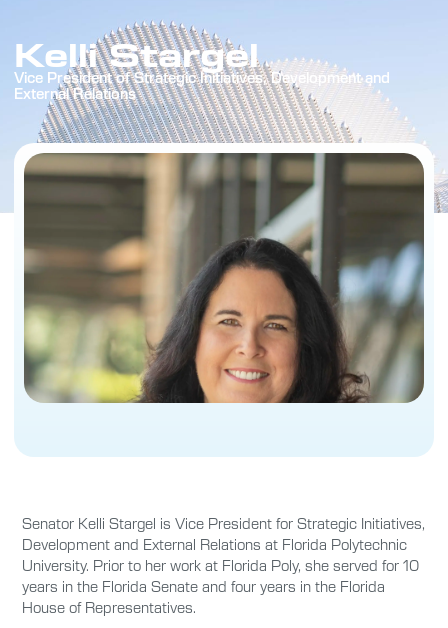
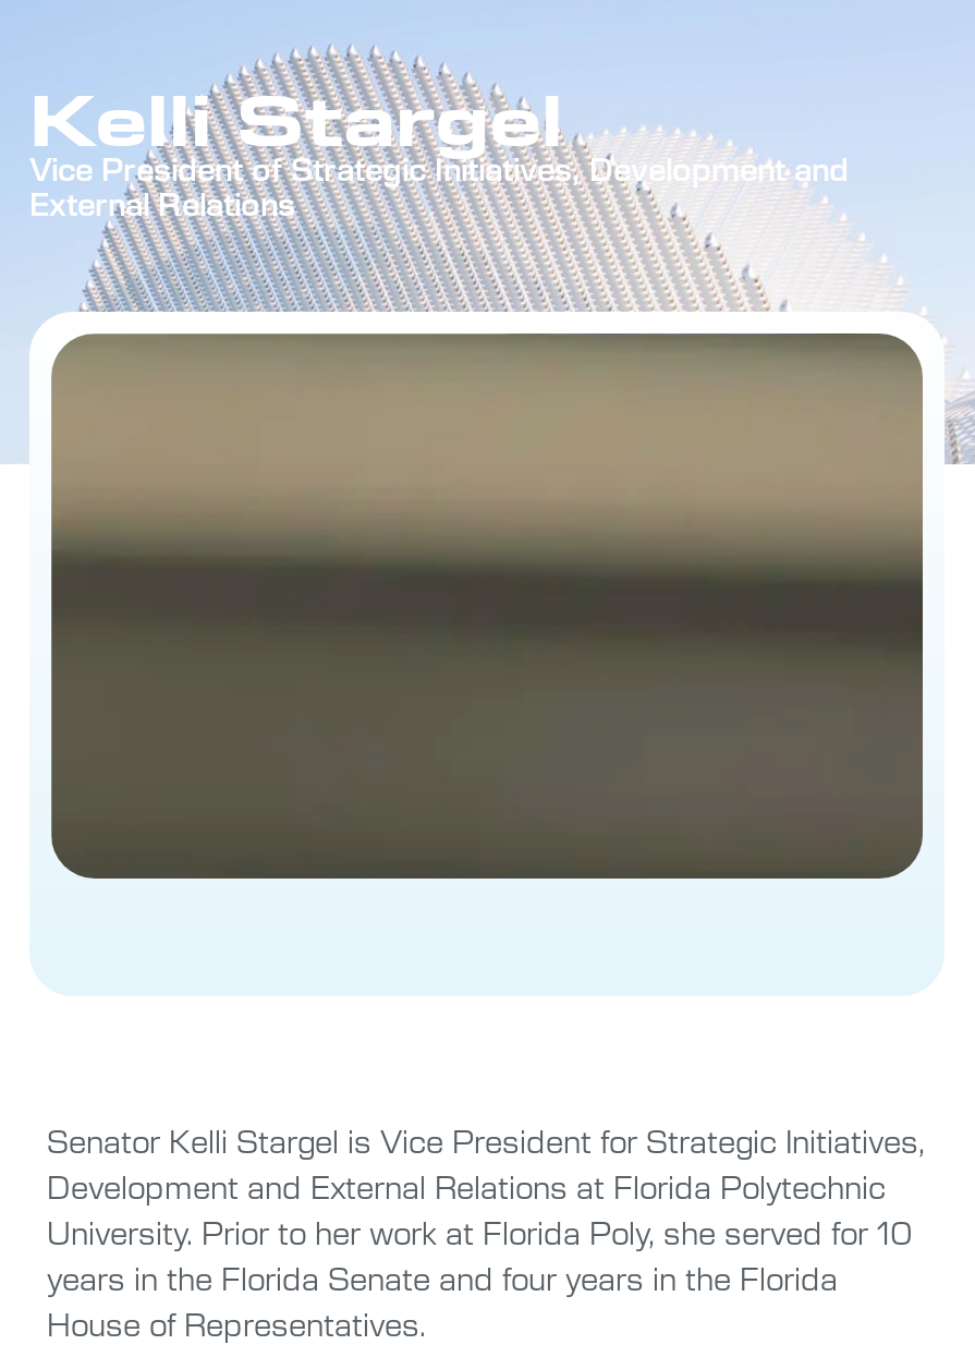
[23,153,425,404] [image] -> [49,334,925,881] [image]

